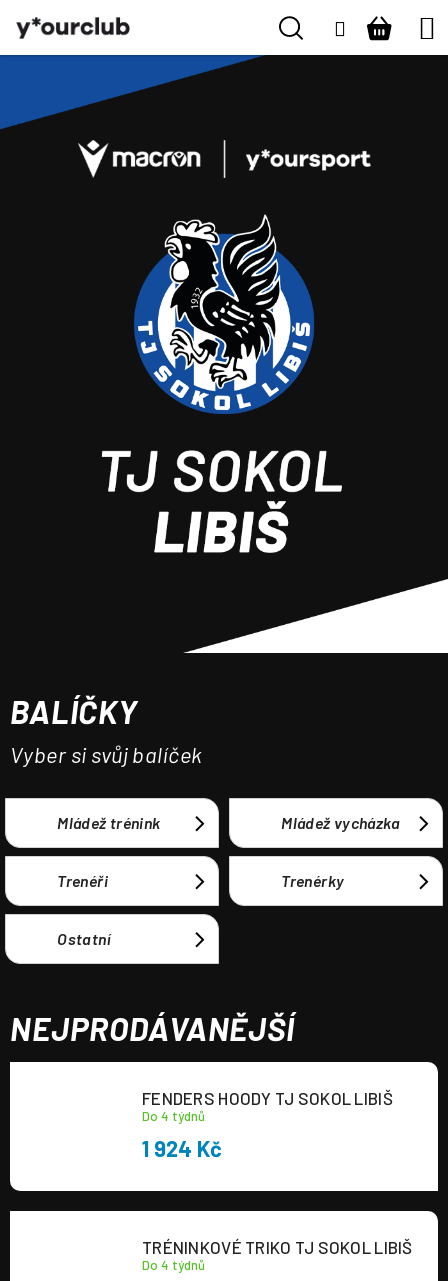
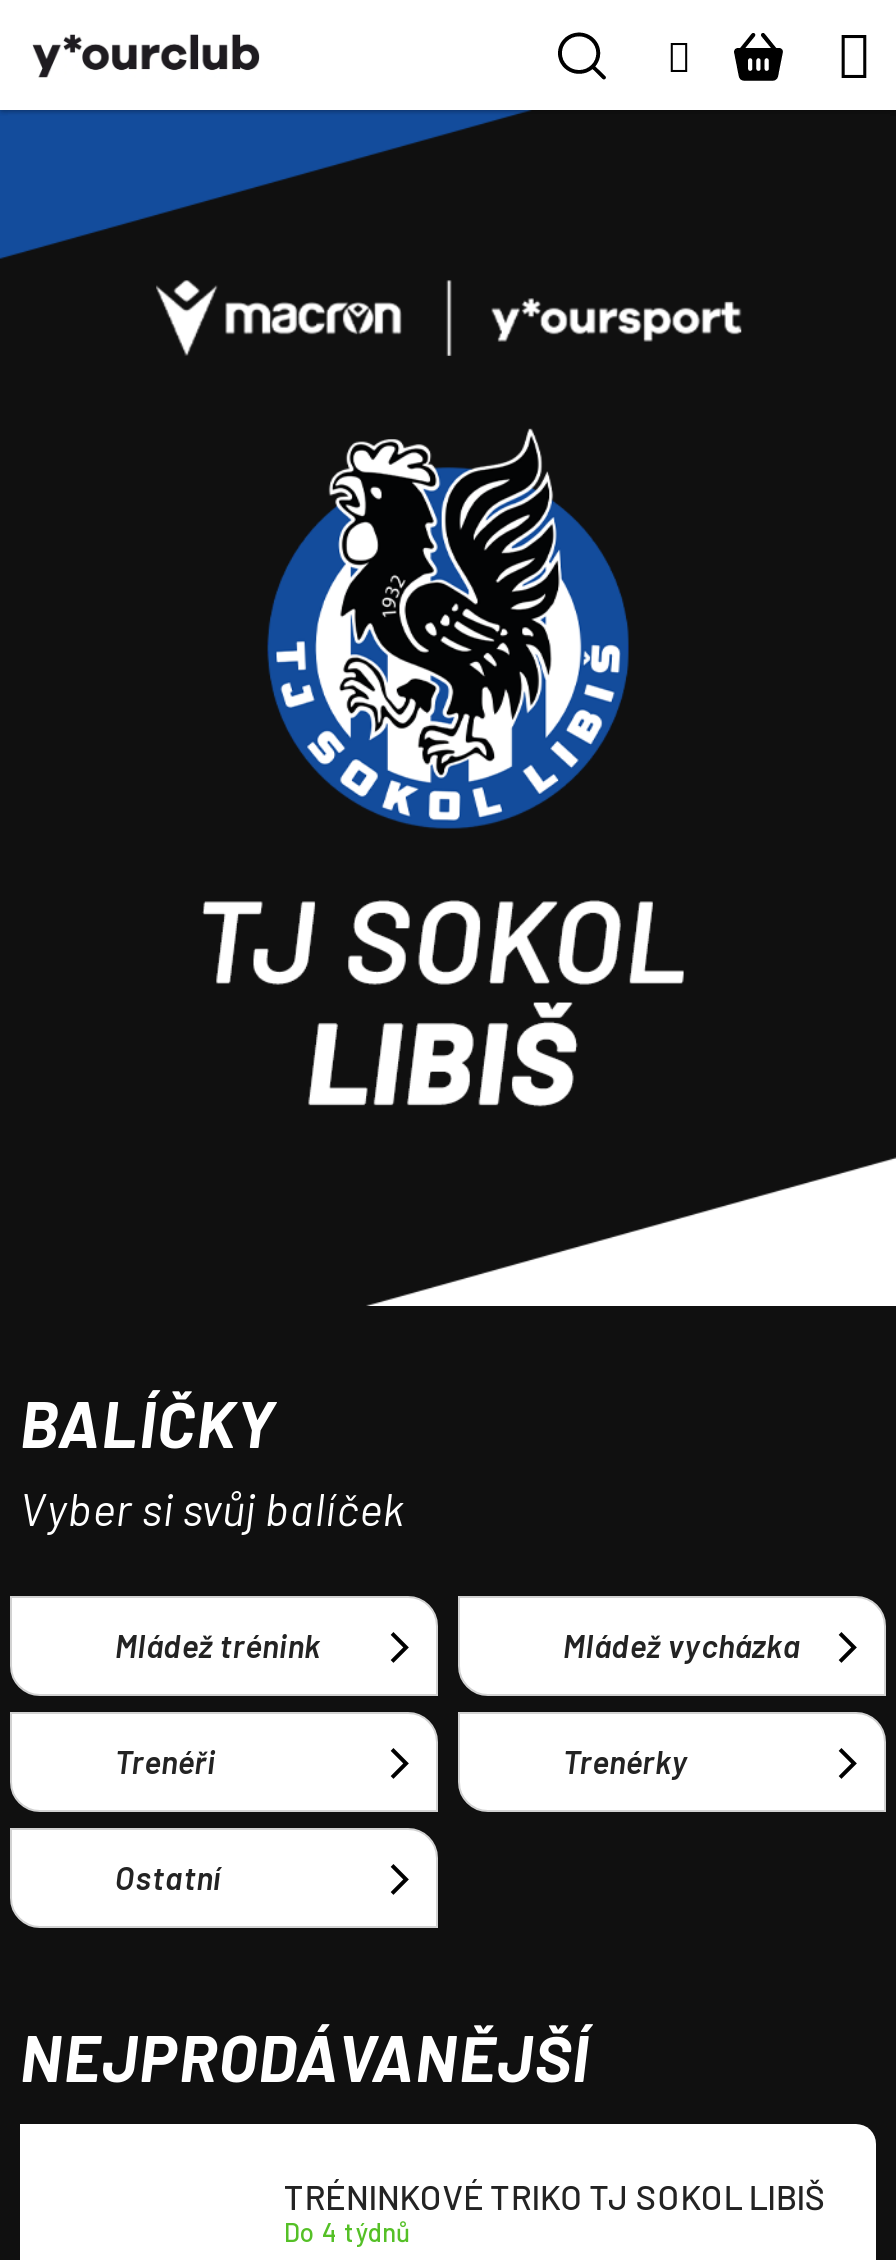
[142,1088,393,1161] FENDERS HOODY TJ SOKOL LIBIŠ | Do 4 týdnů | 1 924 Kč -> none

